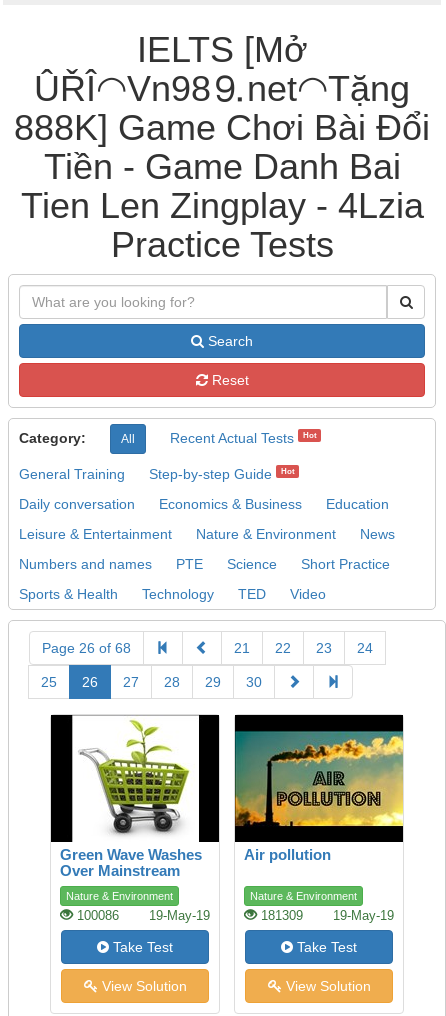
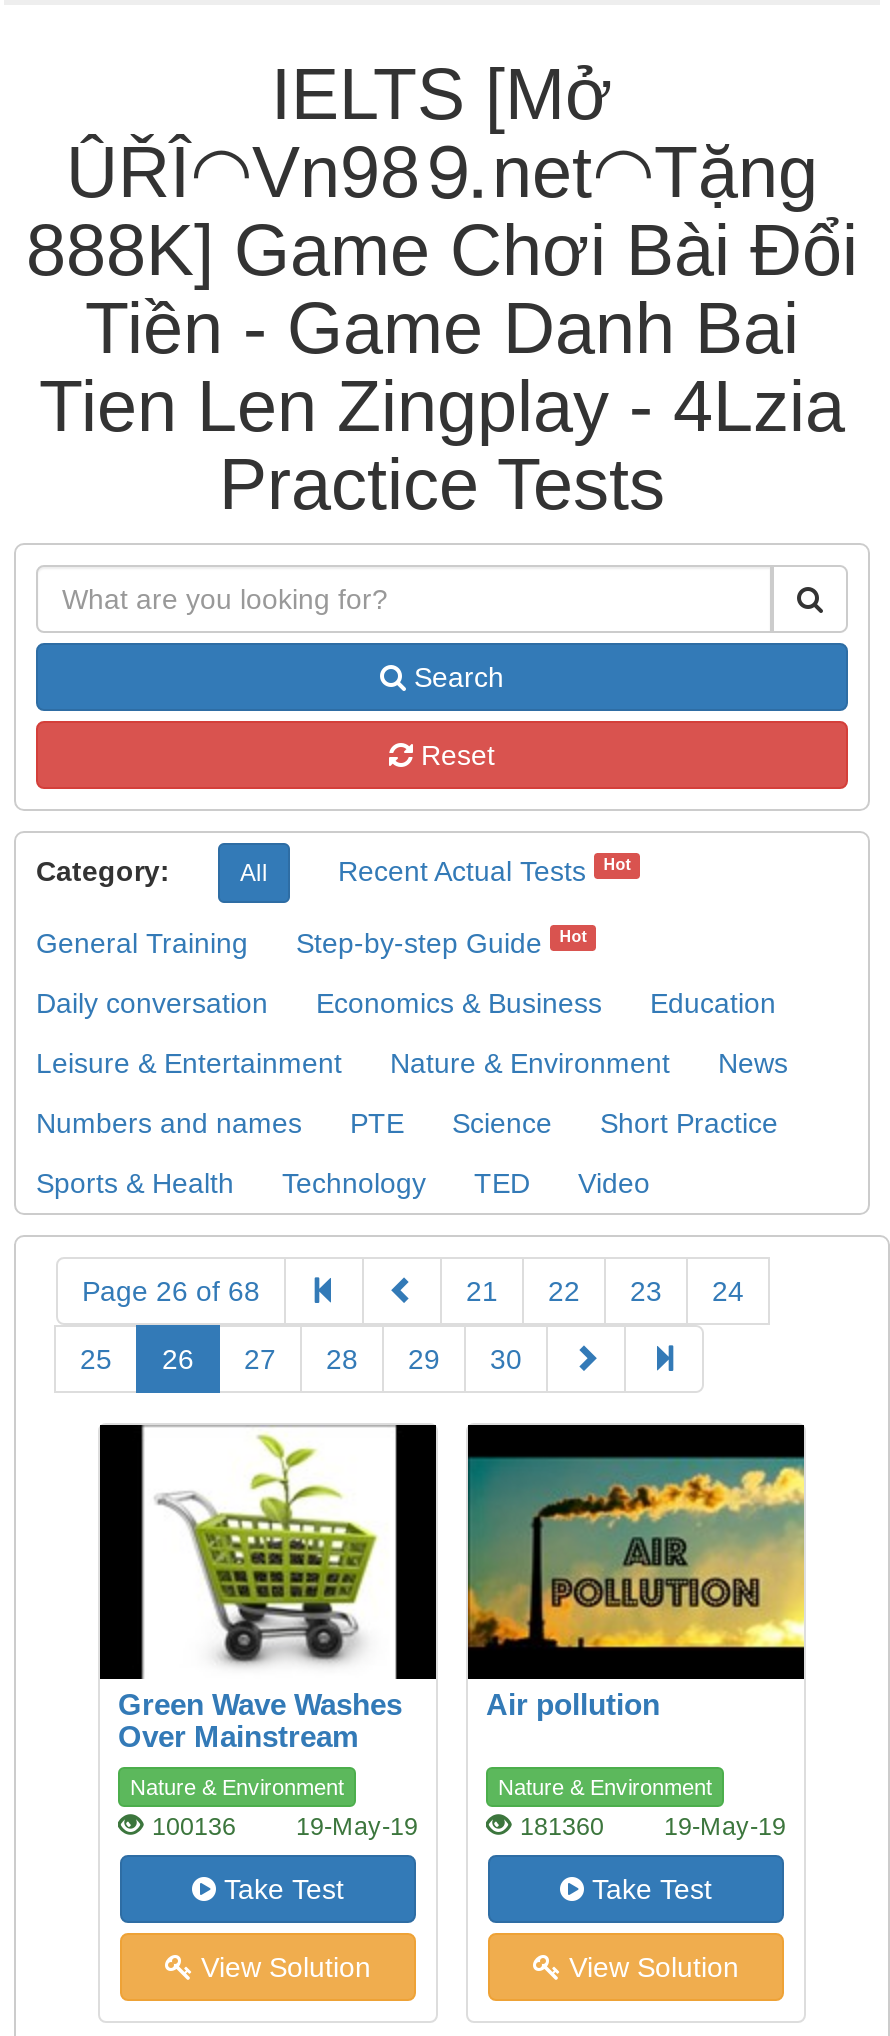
[73,909,119,923] 100086 -> [144,1813,236,1841] 100136
[257,909,303,923] 181309 -> [512,1813,604,1841] 181360

